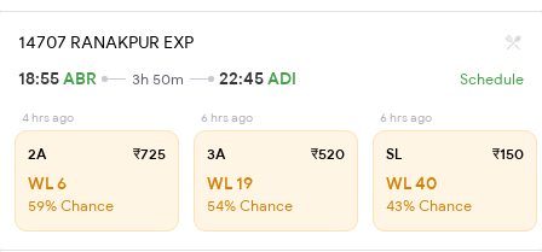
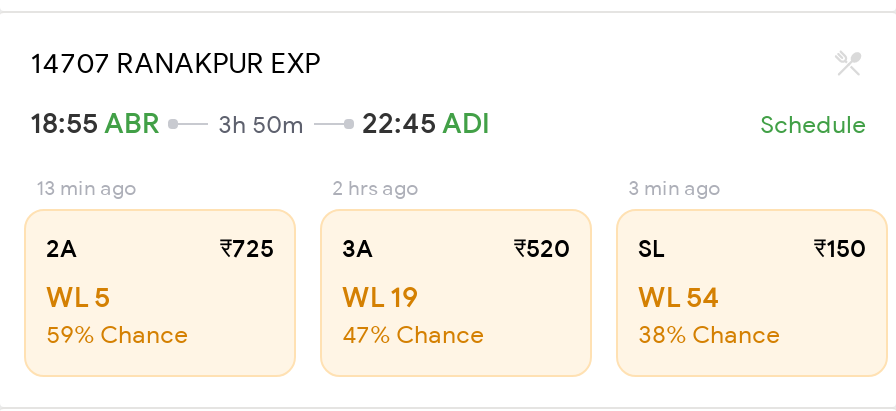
[22,110,74,126] 4 hrs ago -> [36,175,136,201] 13 min ago
[201,110,253,126] 6 hrs ago -> [332,175,418,201] 2 hrs ago
[380,110,432,126] 6 hrs ago -> [628,175,720,201] 3 min ago
[28,173,67,194] WL 6 -> [46,279,110,315] WL 5
[386,173,472,215] WL 40 | 43% Chance -> [638,279,780,349] WL 54 | 38% Chance
[207,197,293,215] 54% Chance -> [342,319,484,349] 47% Chance

